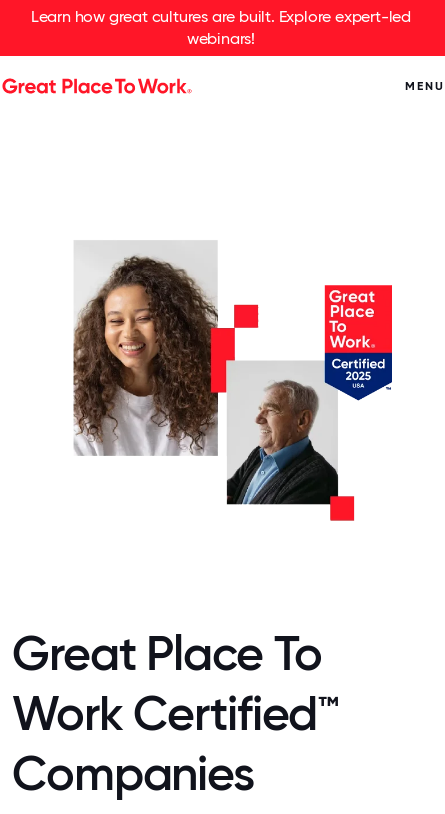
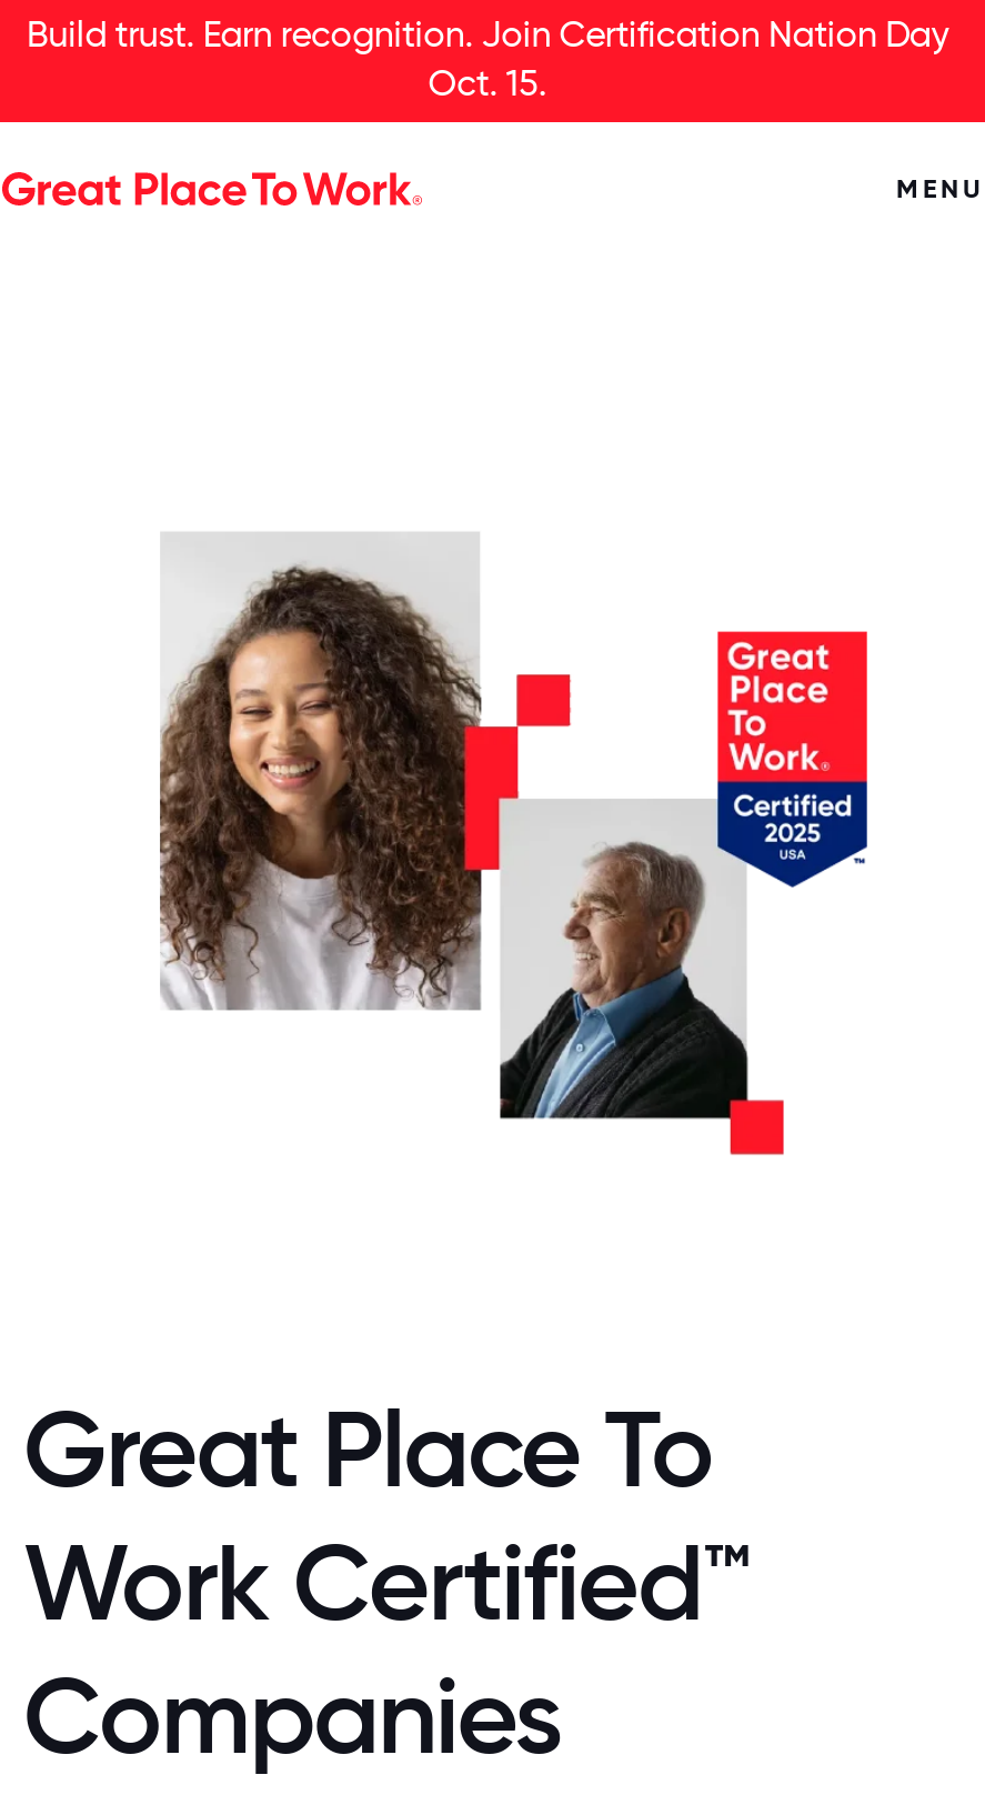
[31,7,411,48] Learn how great cultures are built. Explore expert-led | webinars! -> [27,13,948,104] Build trust. Earn recognition. Join Certification Nation Day | Oct. 15.

